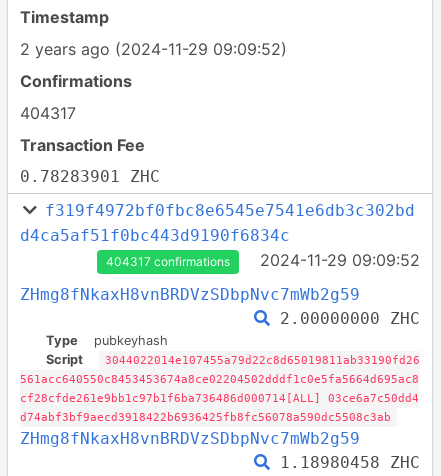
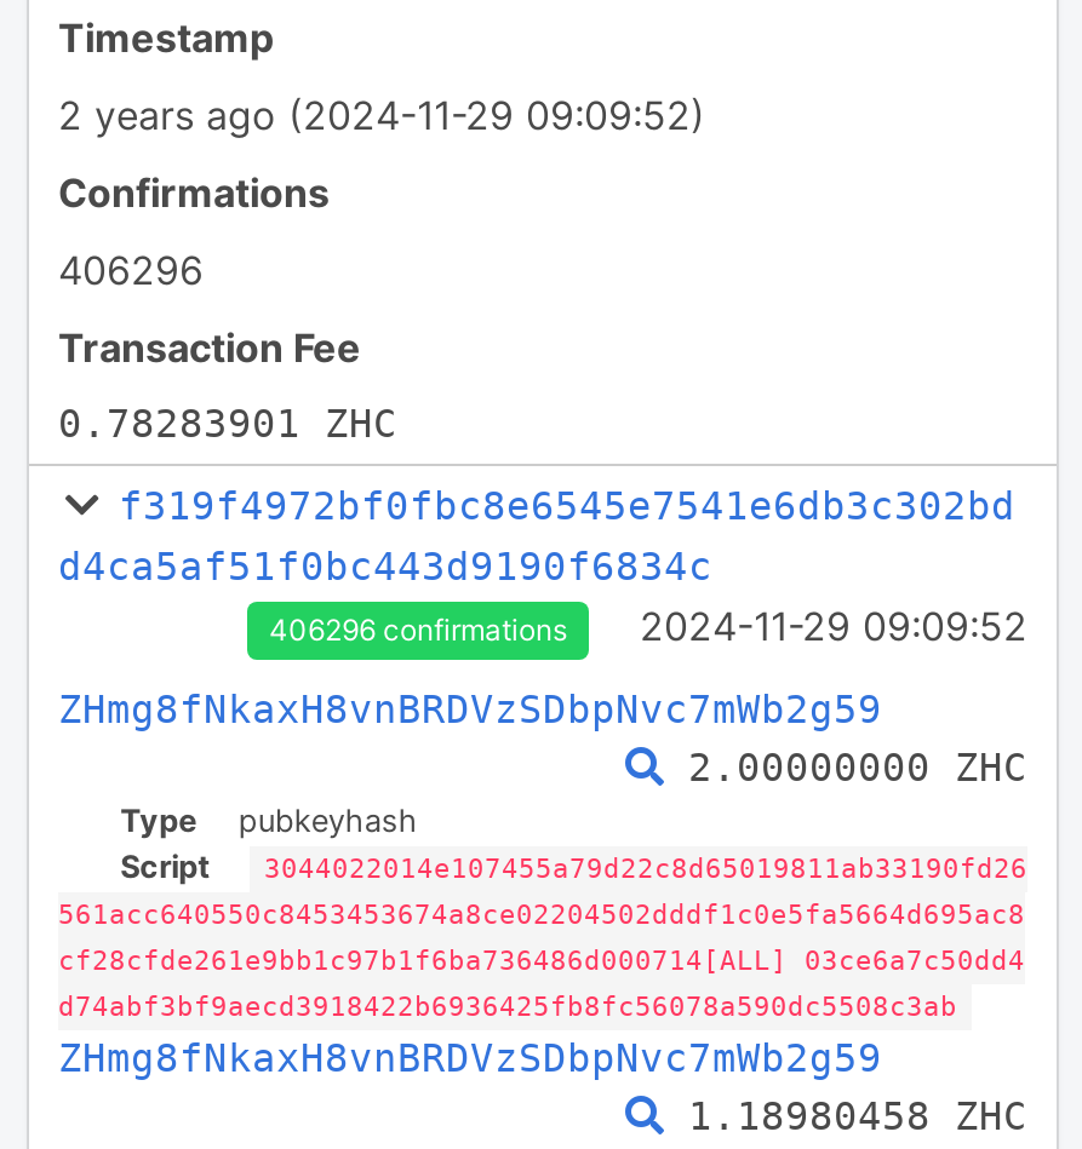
[20,103,76,123] 404317 -> [58,246,204,294] 406296
[106,254,230,269] 404317 confirmations -> [269,611,567,648] 406296 confirmations

